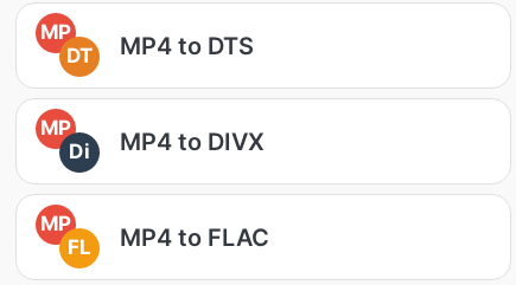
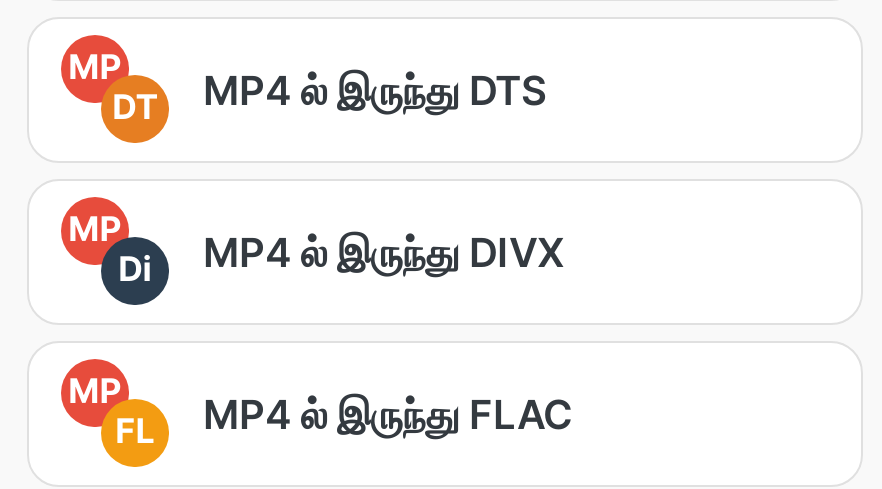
[67,31,254,68] DT MP4 to DTS -> [113,66,547,127] DT MP4 ல் இருந்து DTS
[120,127,265,156] MP4 to DIVX -> [203,228,565,276] MP4 ல் இருந்து DIVX
[120,223,269,251] MP4 to FLAC -> [203,390,573,438] MP4 ல் இருந்து FLAC

